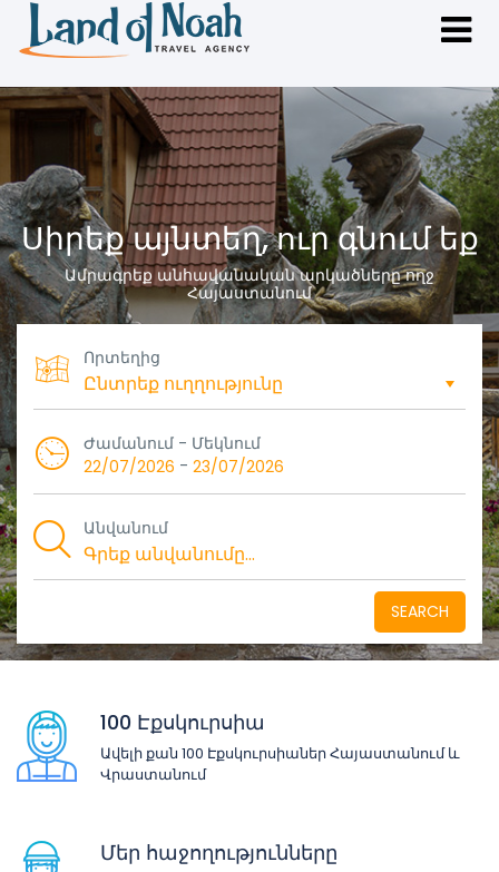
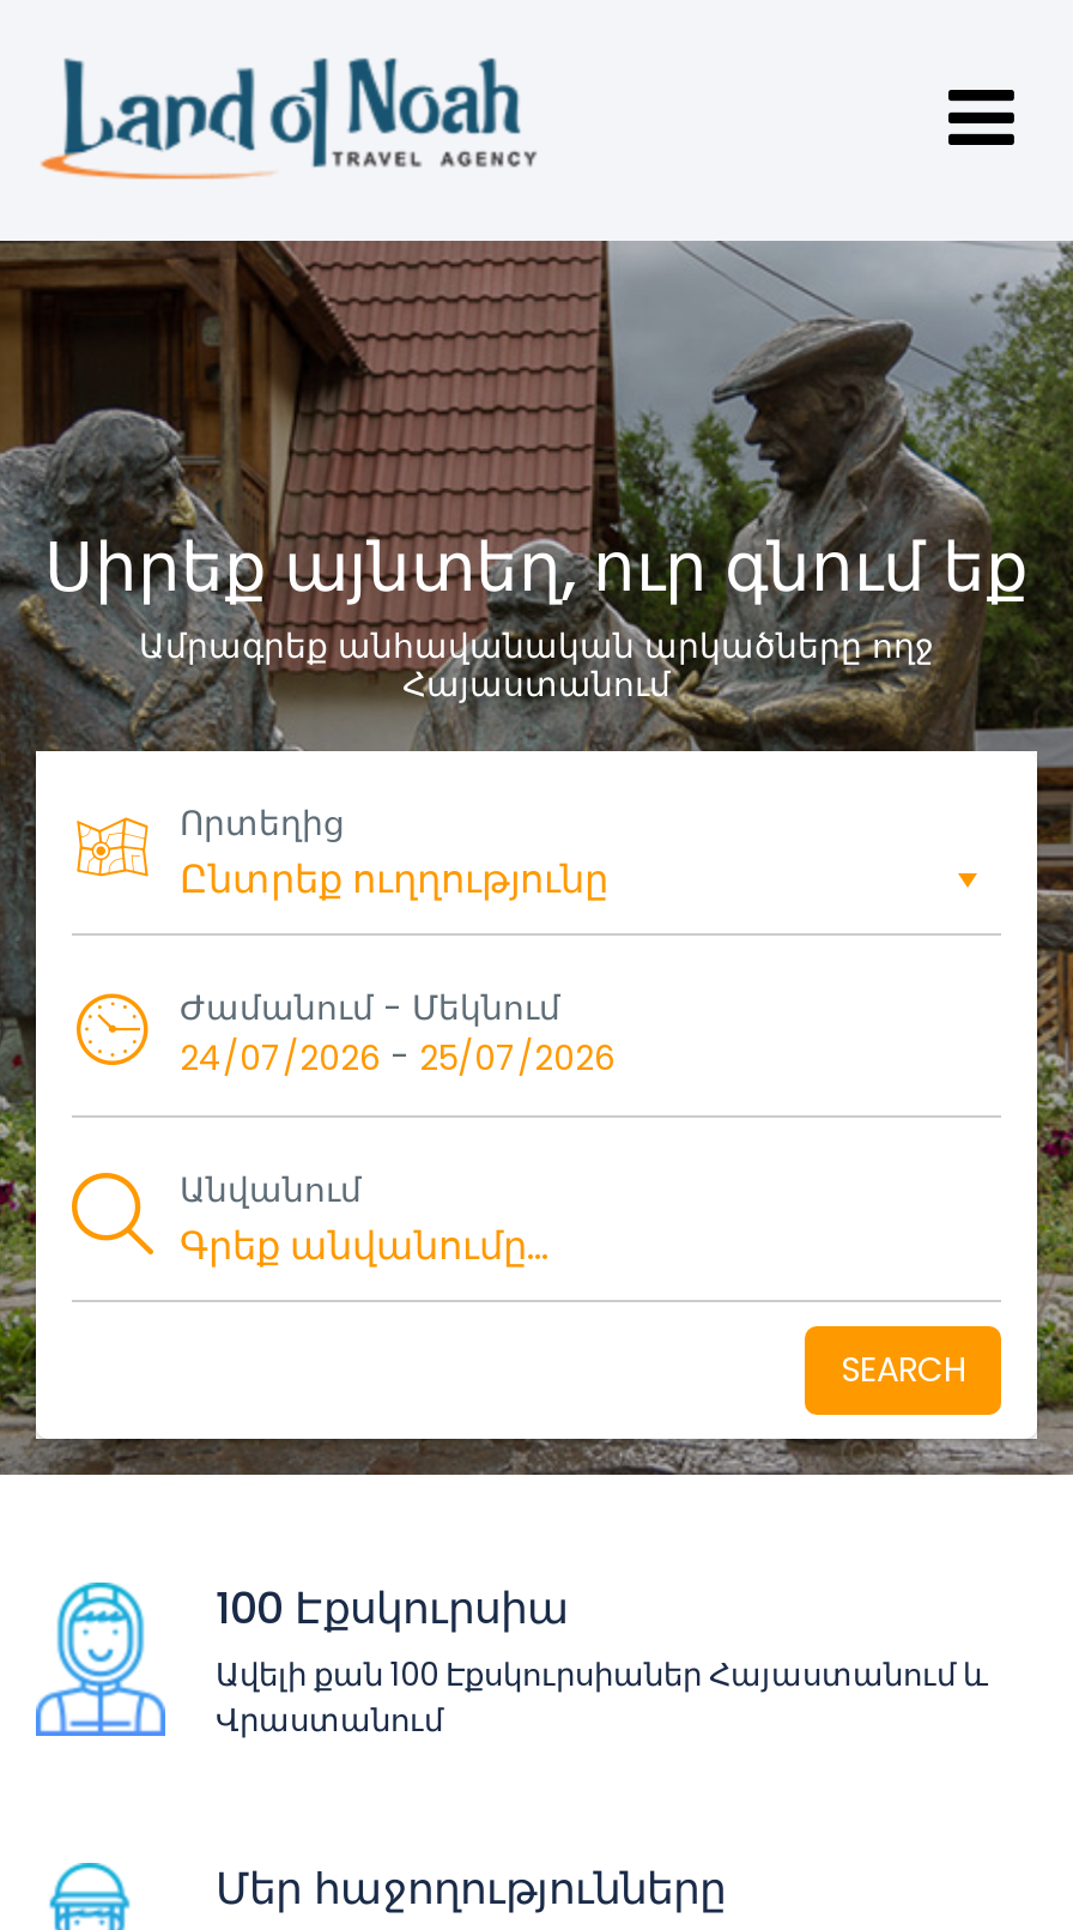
[84,454,284,478] 22/07/2026 - 23/07/2026 -> [180,1031,616,1082] 24/07/2026 - 25/07/2026

